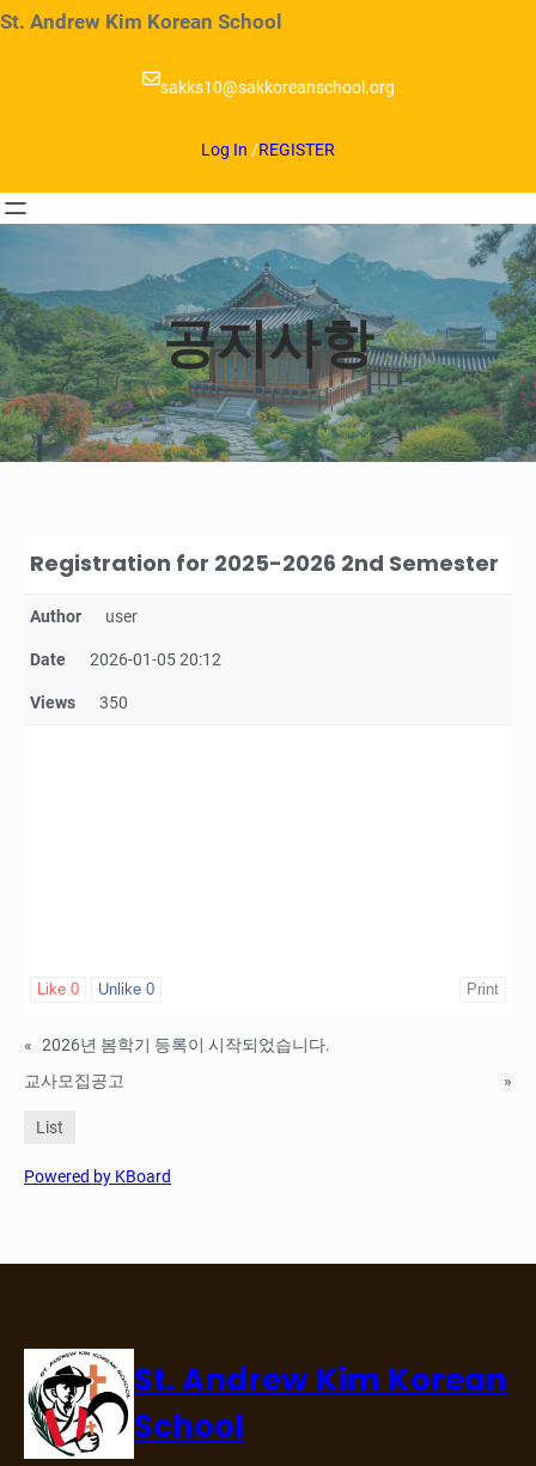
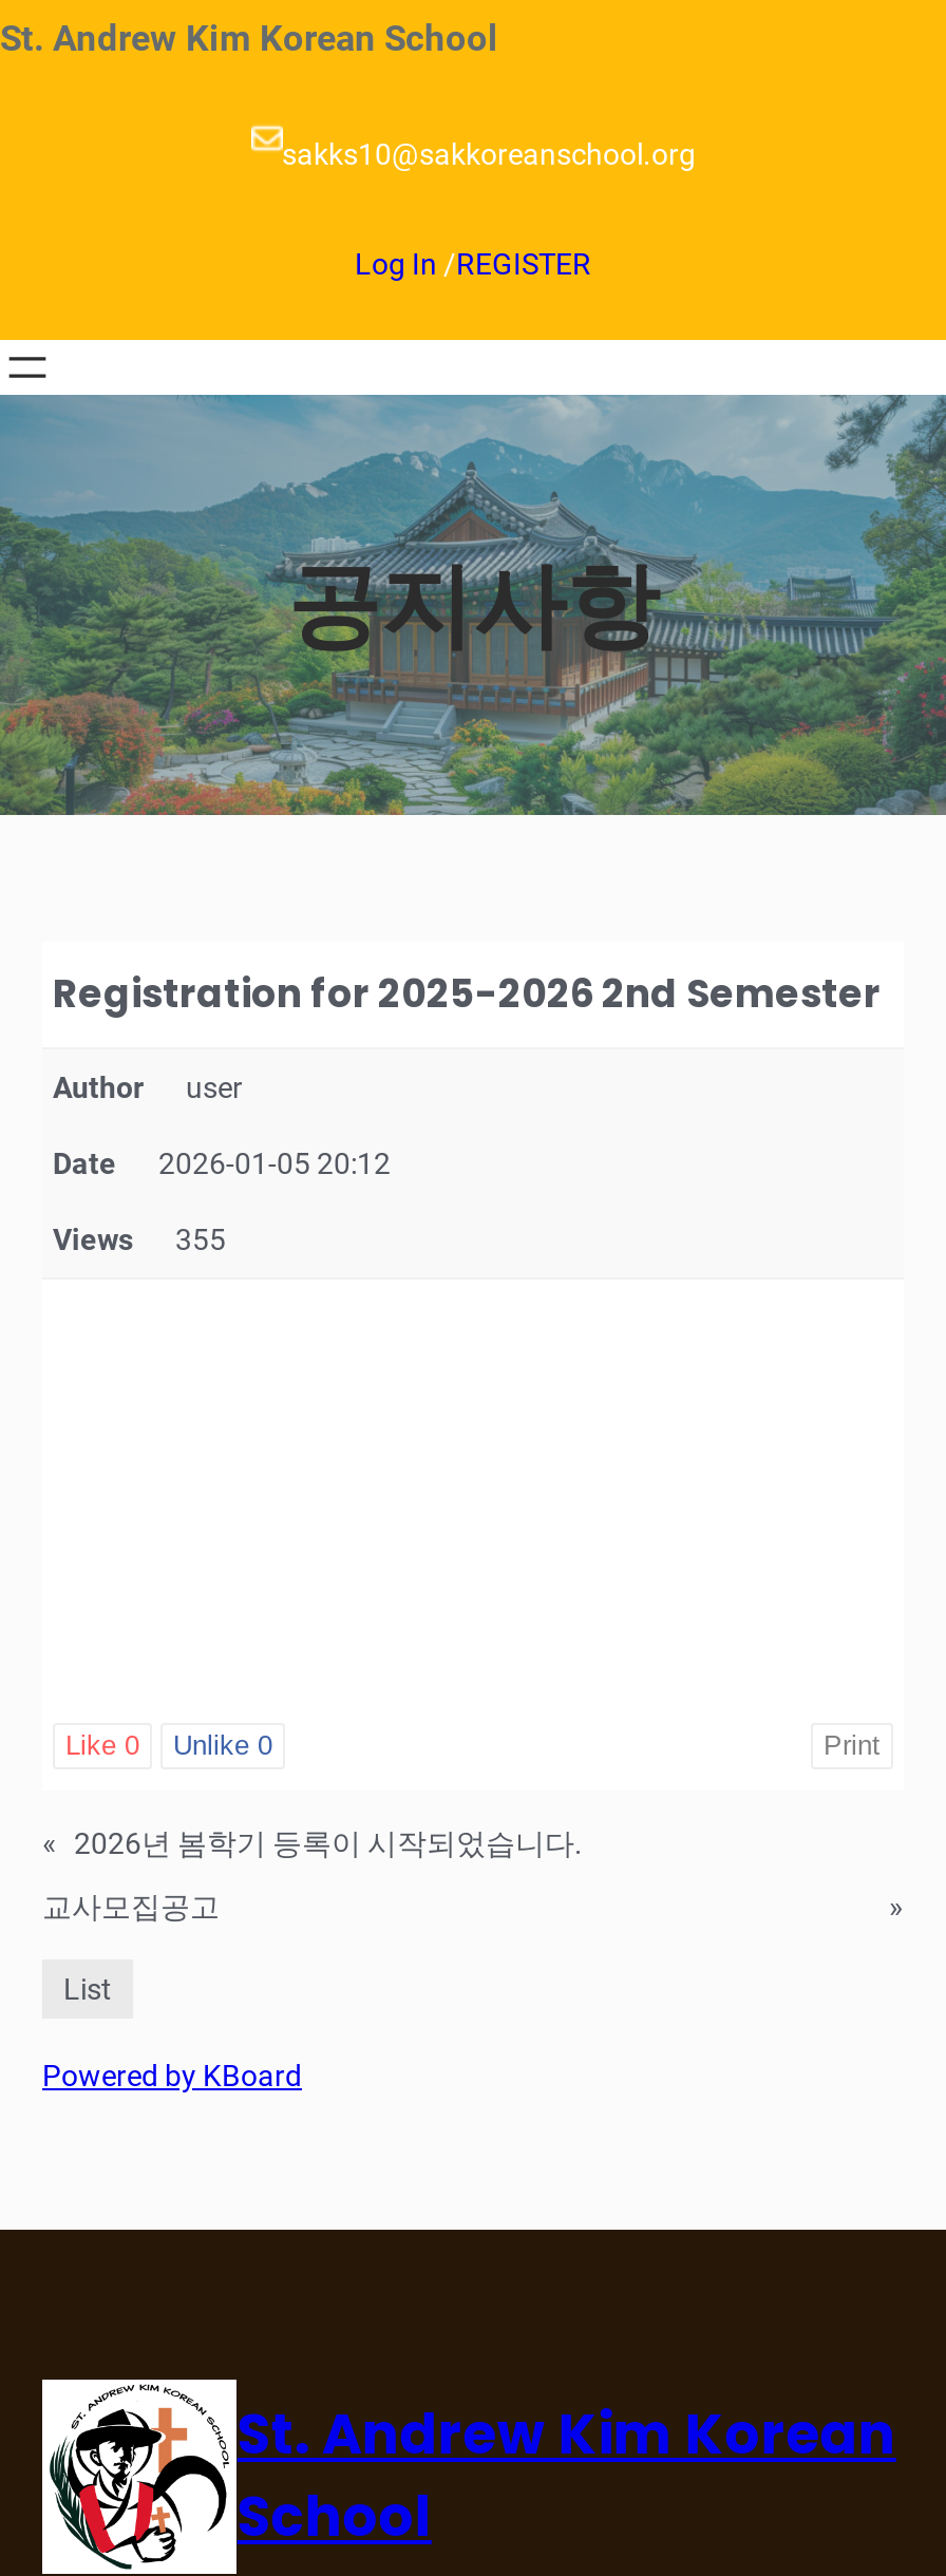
[30,693,128,713] Views 350 -> [53,1223,226,1257] Views 355

